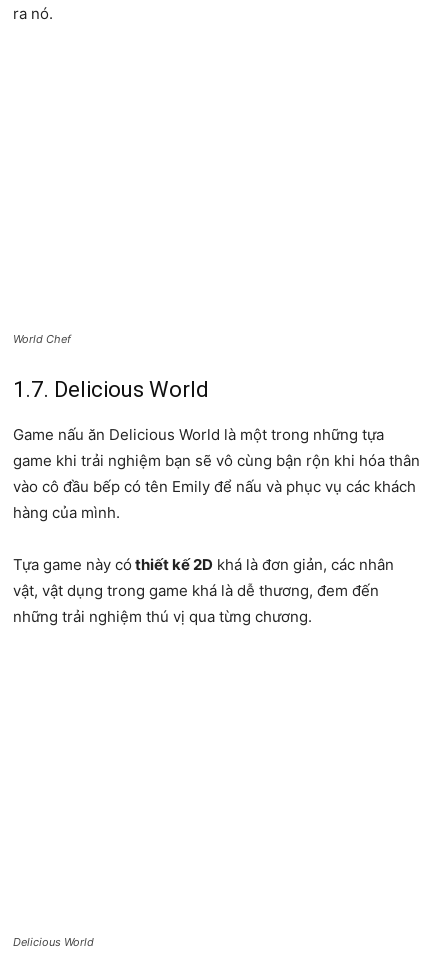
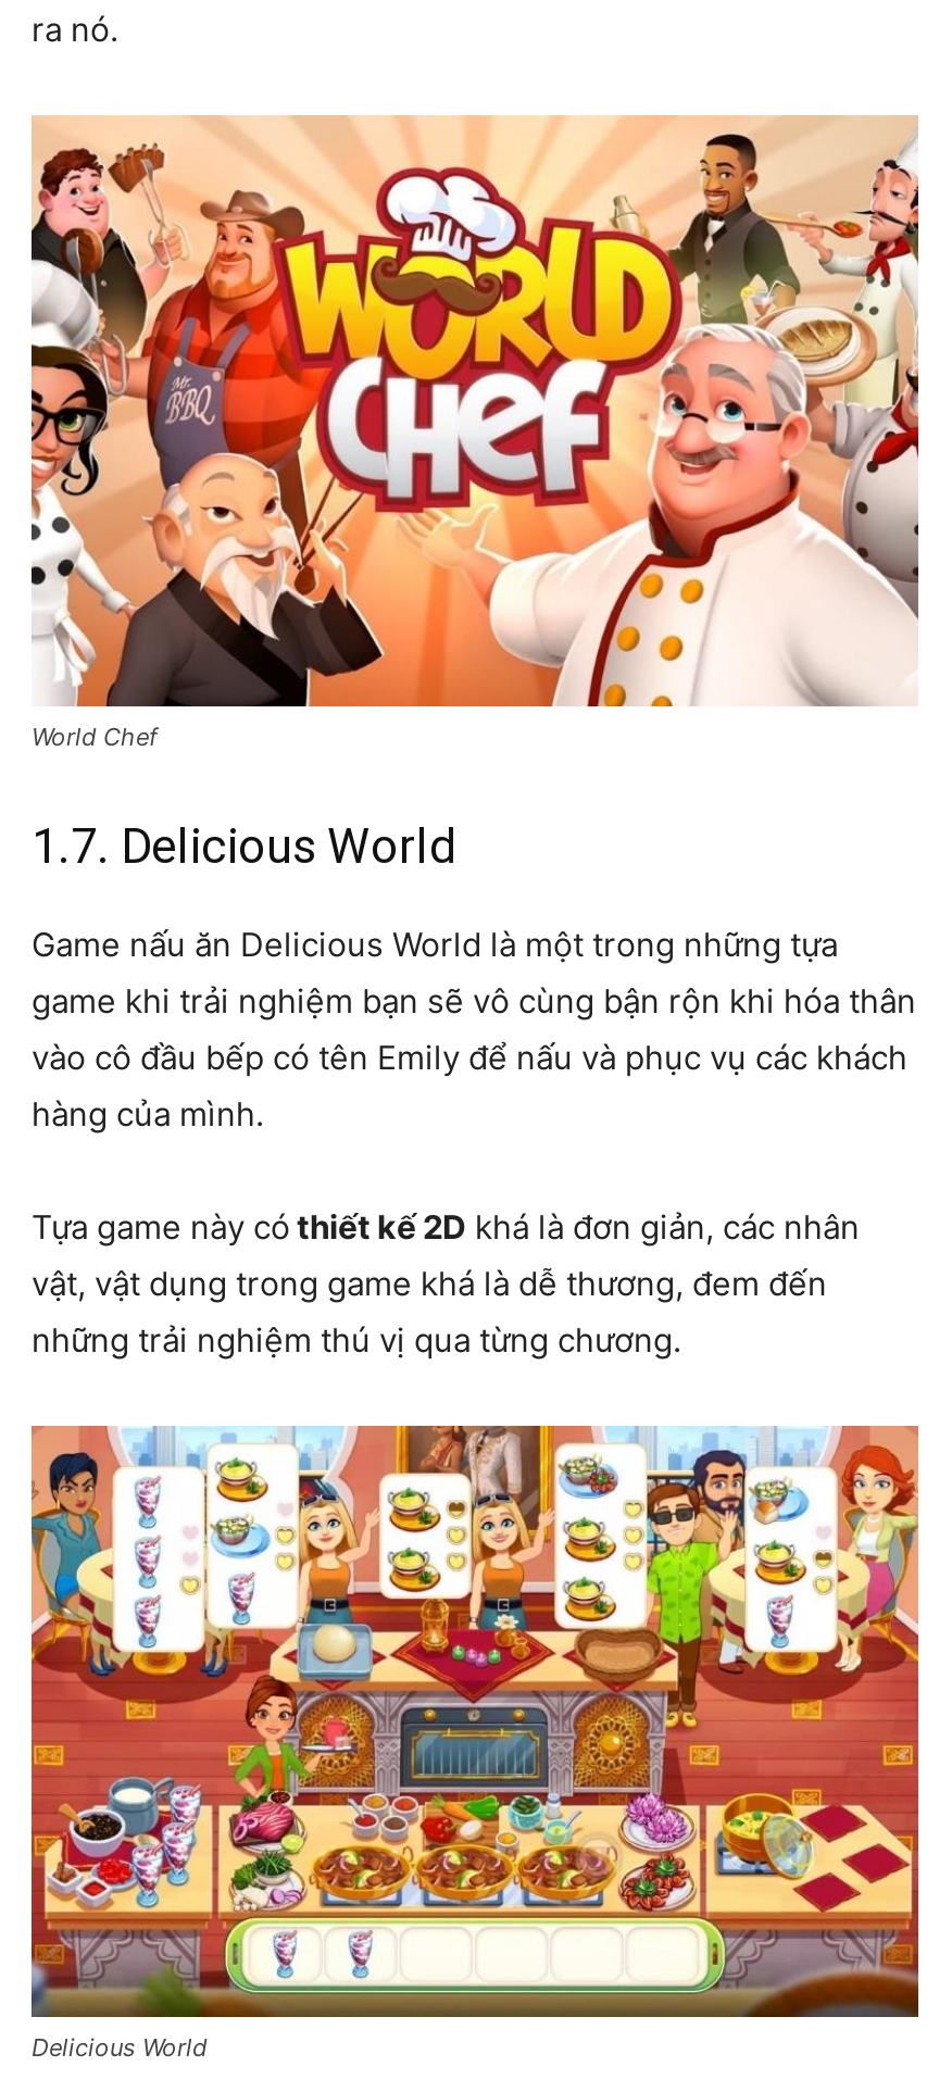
none -> [29,113,920,709] [image]
none -> [29,1424,920,2019] [image]

